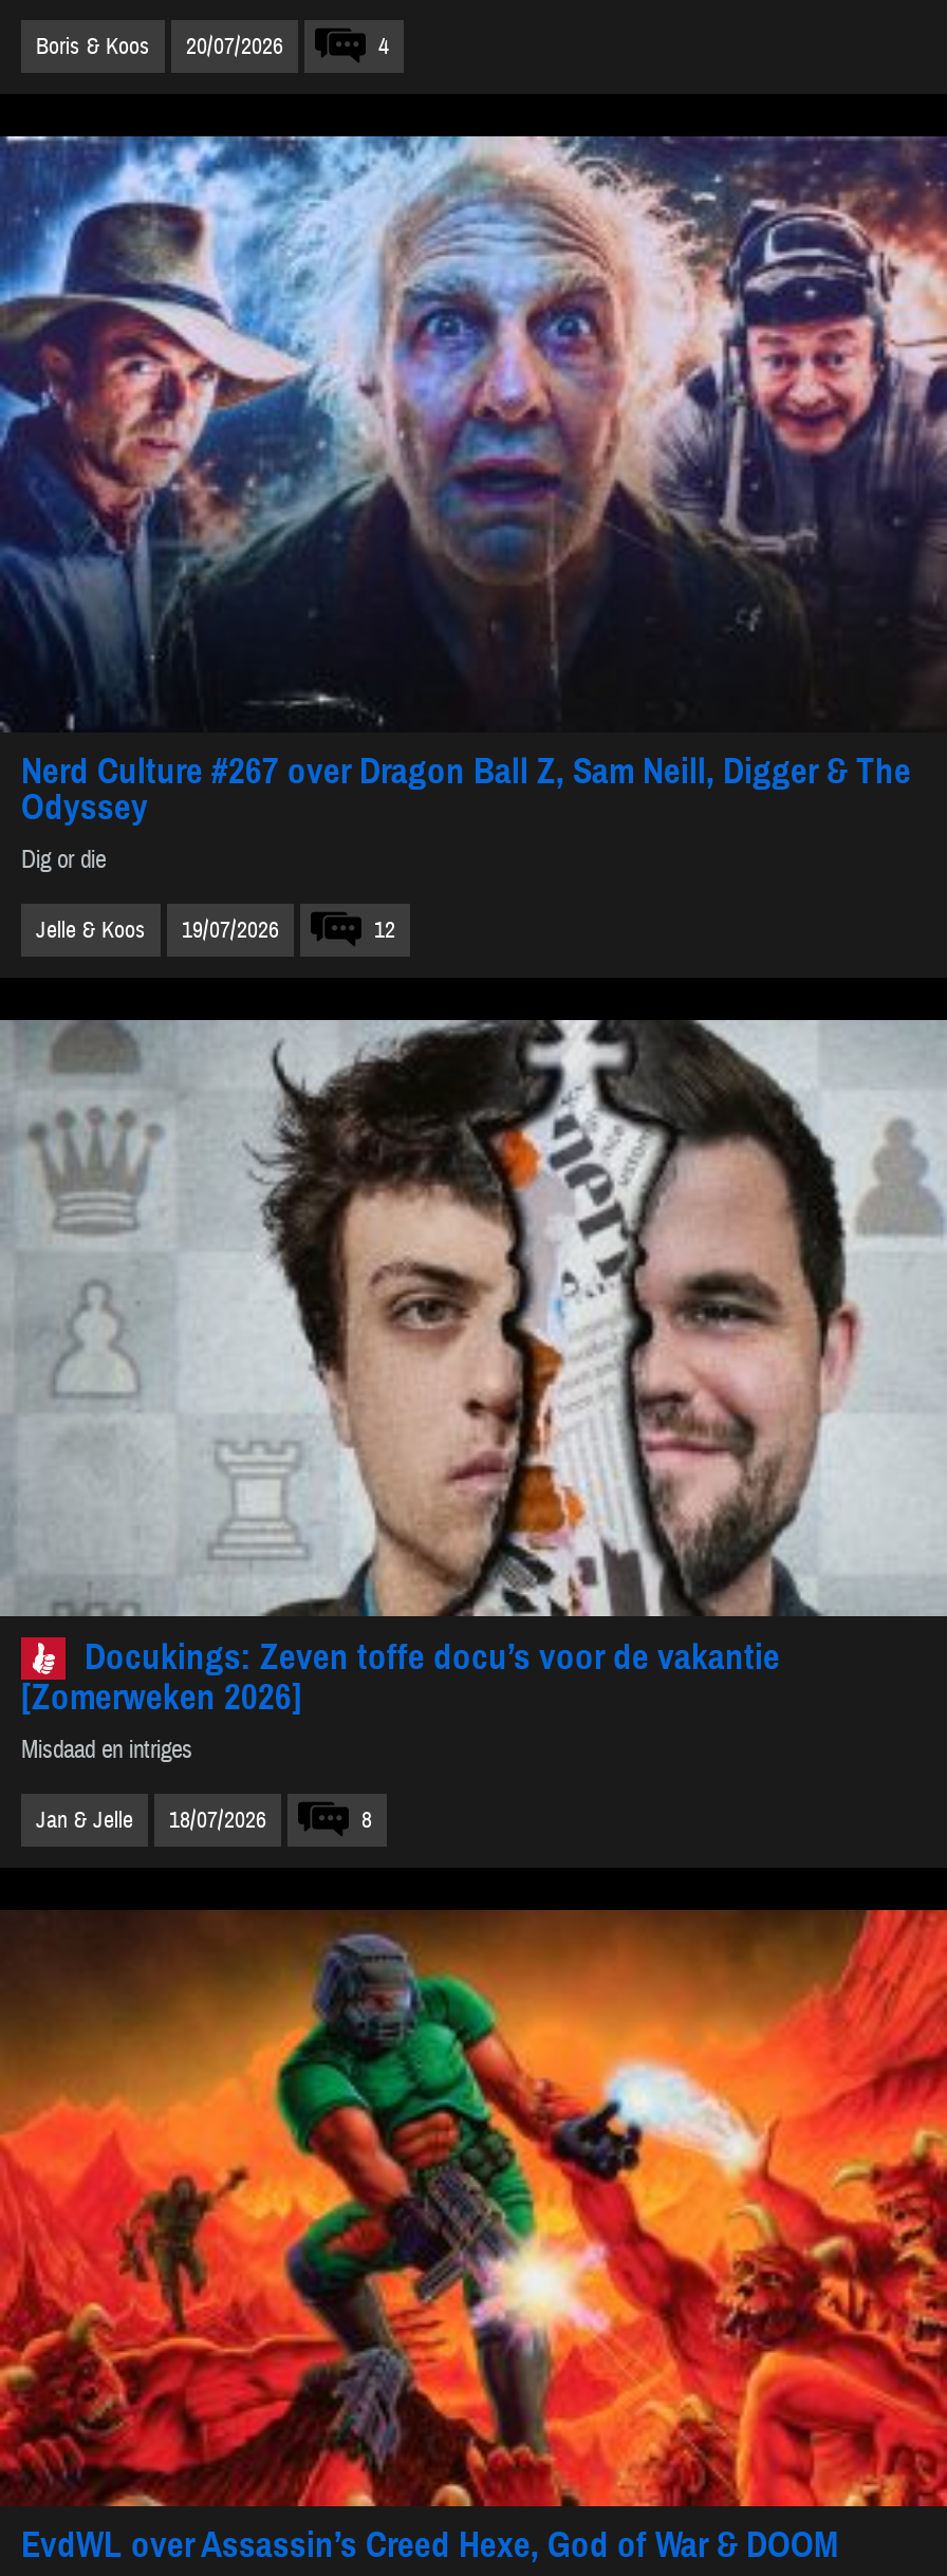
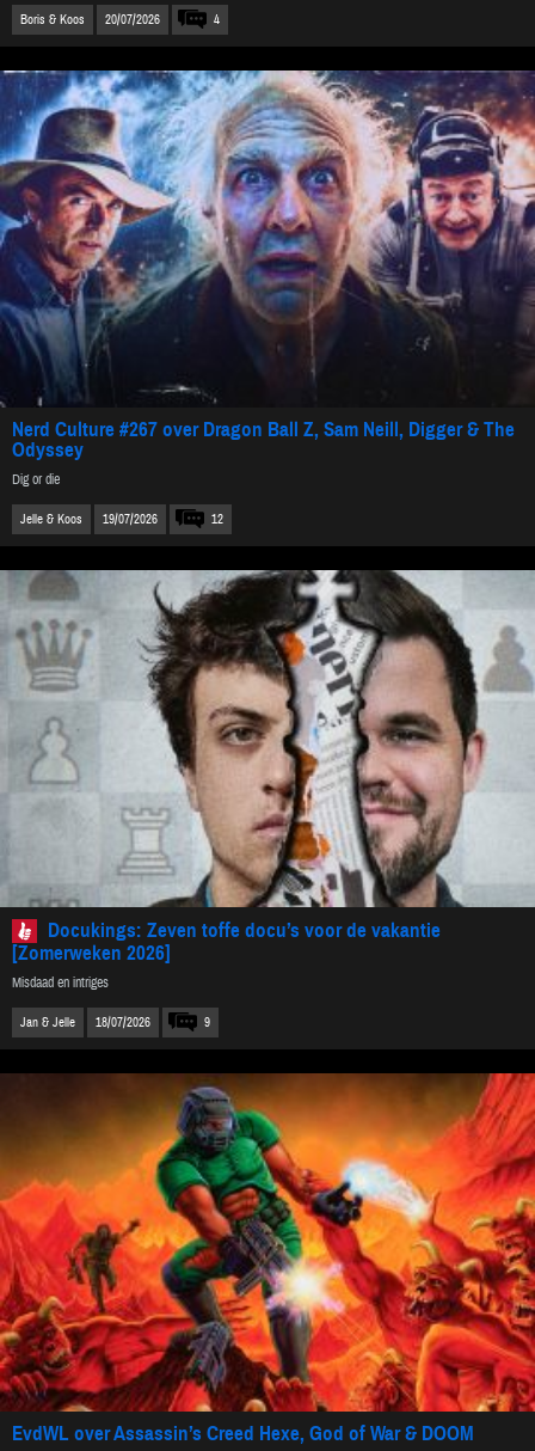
[361,1803,372,1835] 8 -> [204,1014,210,1032] 9

